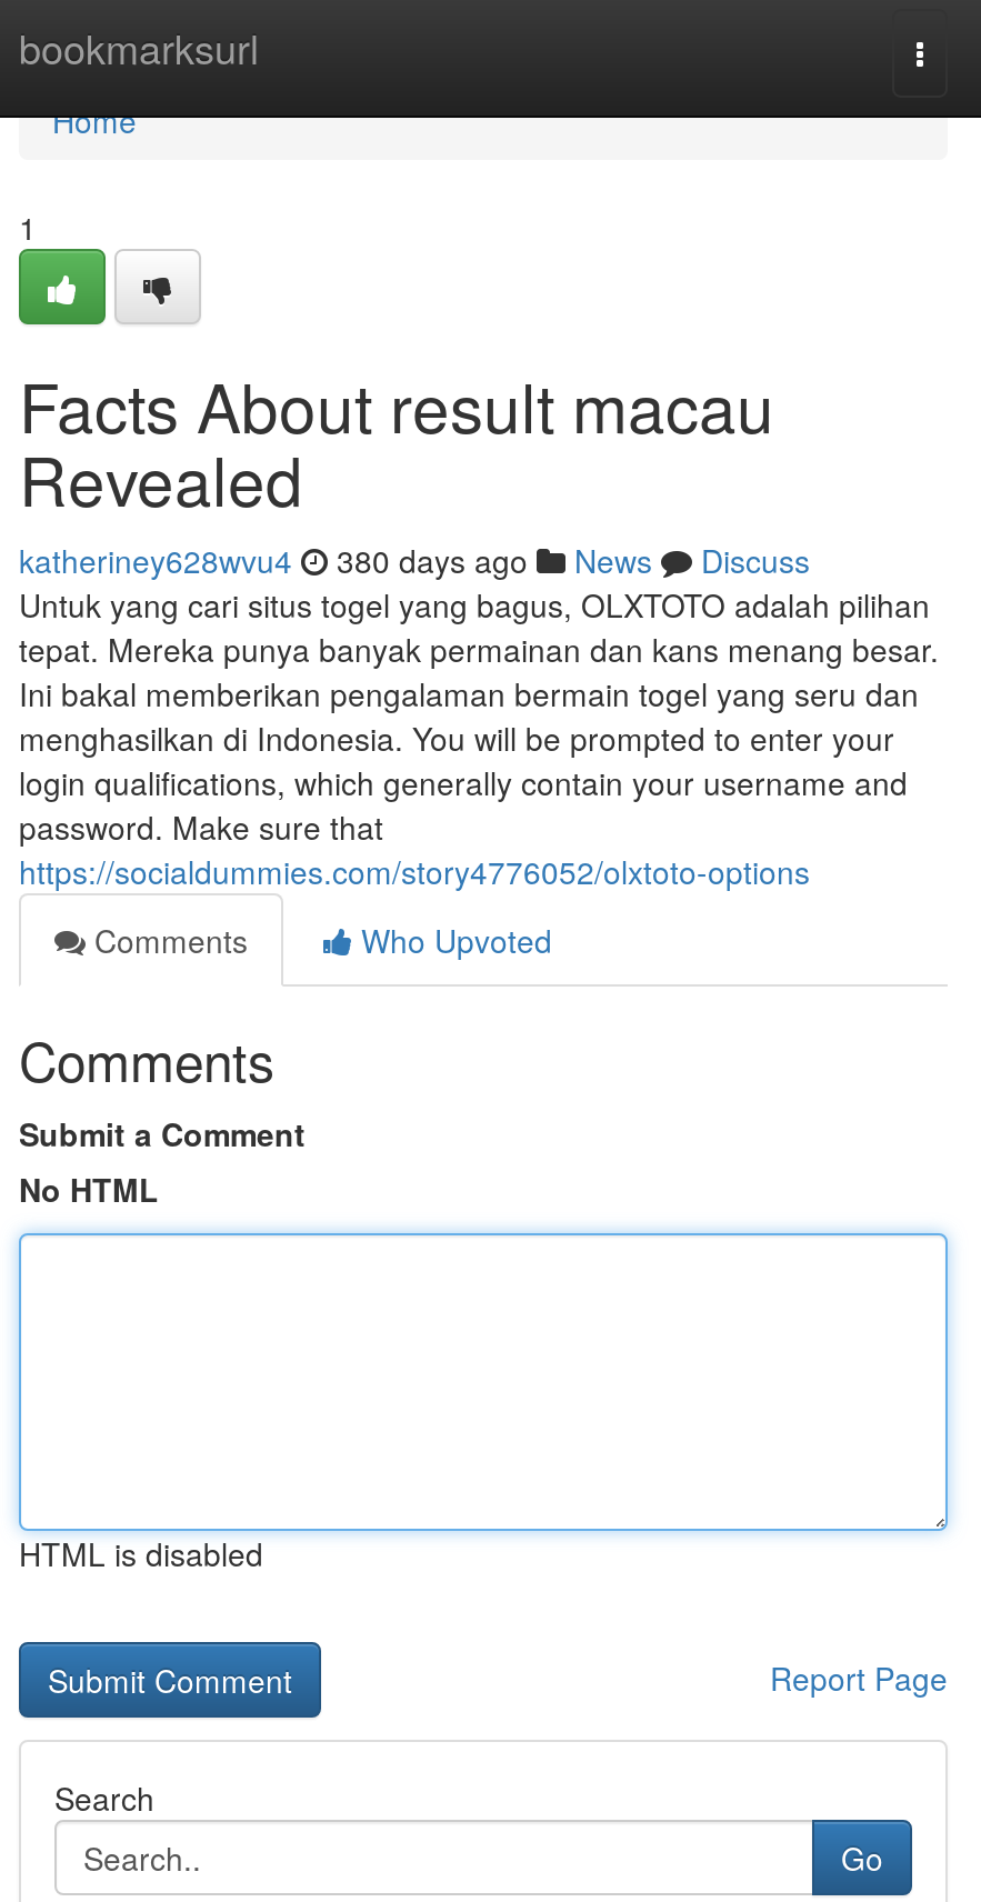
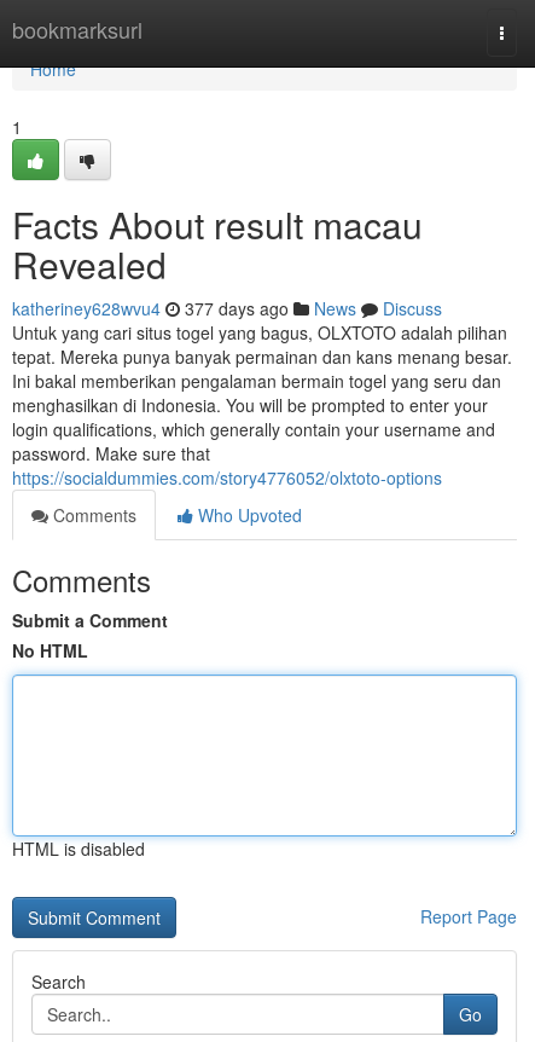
[19,538,810,582] katheriney628wvu4 380 days ago News Discuss -> [12,296,442,320] katheriney628wvu4 377 days ago News Discuss

